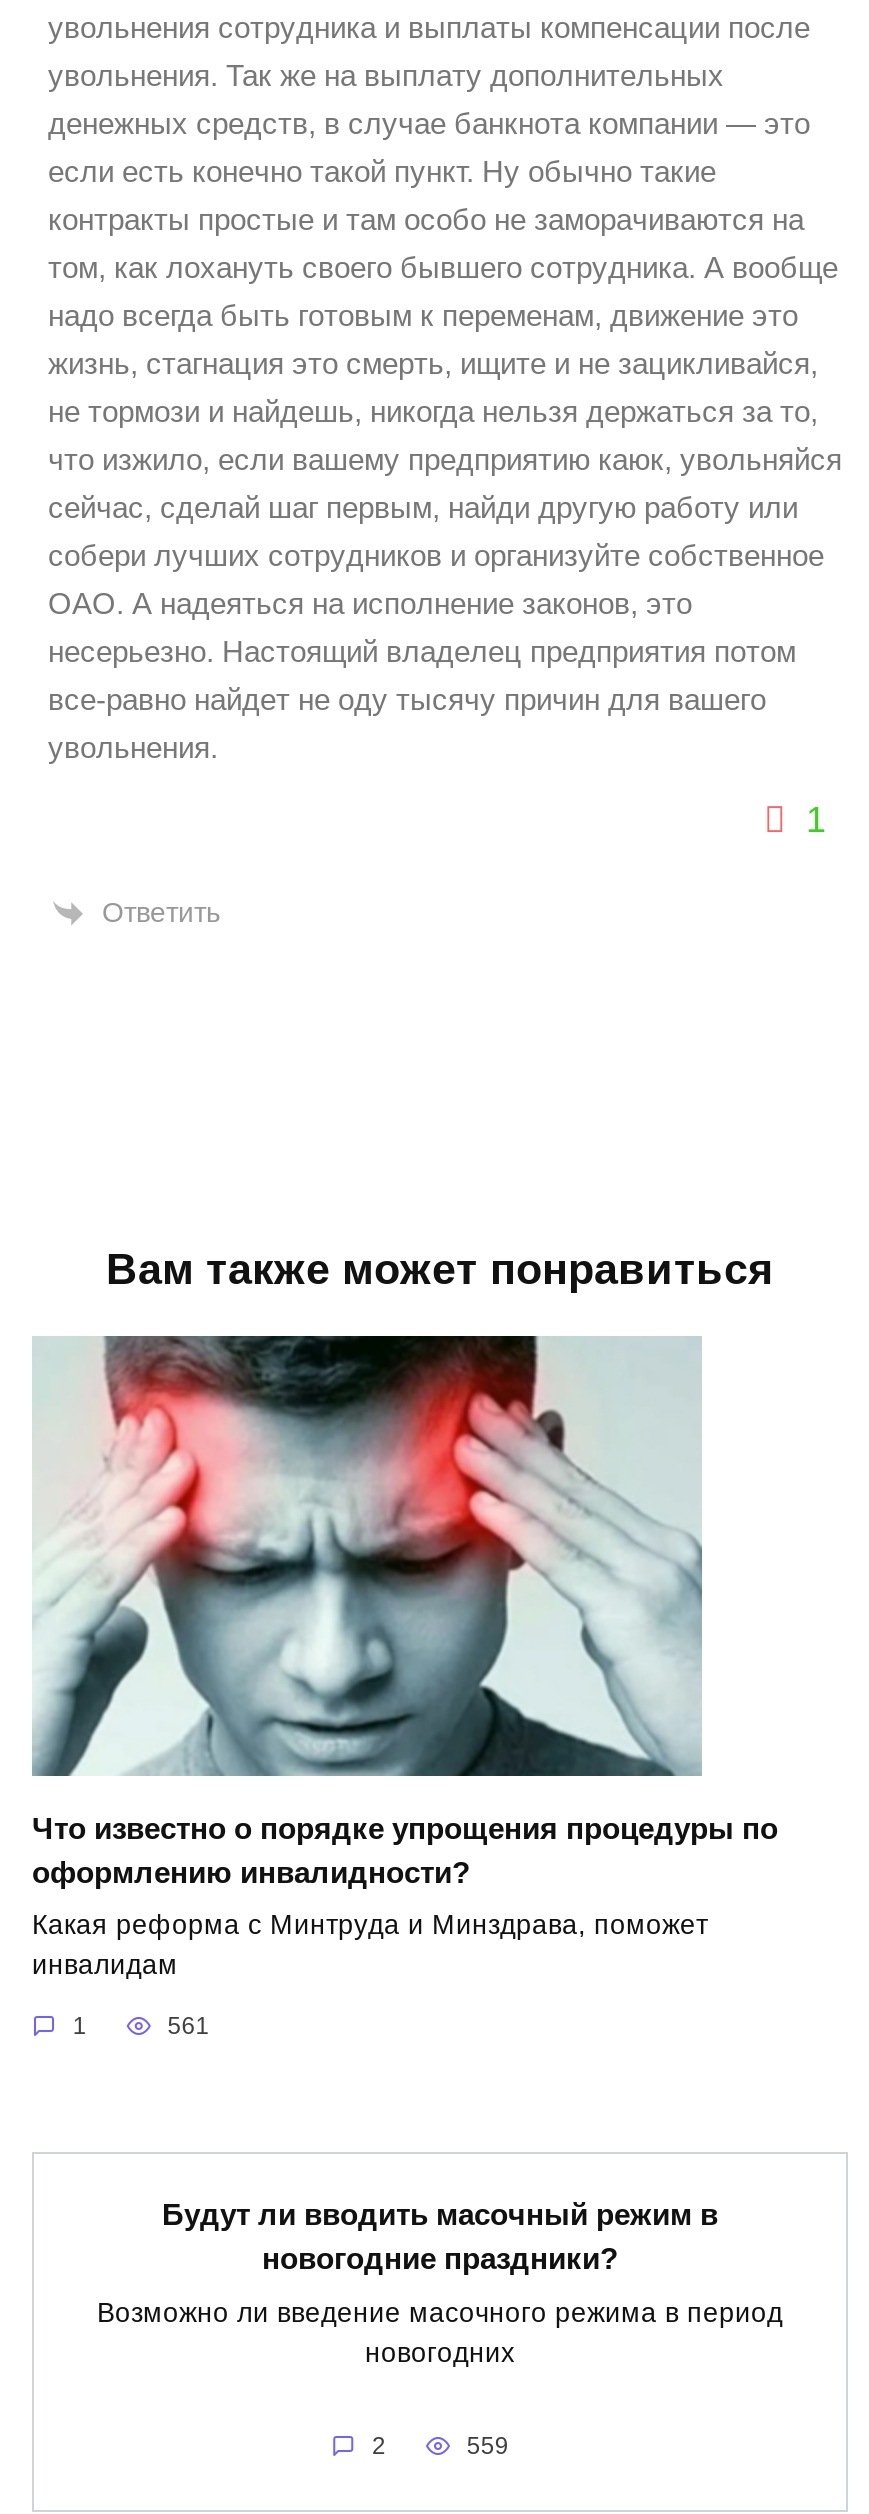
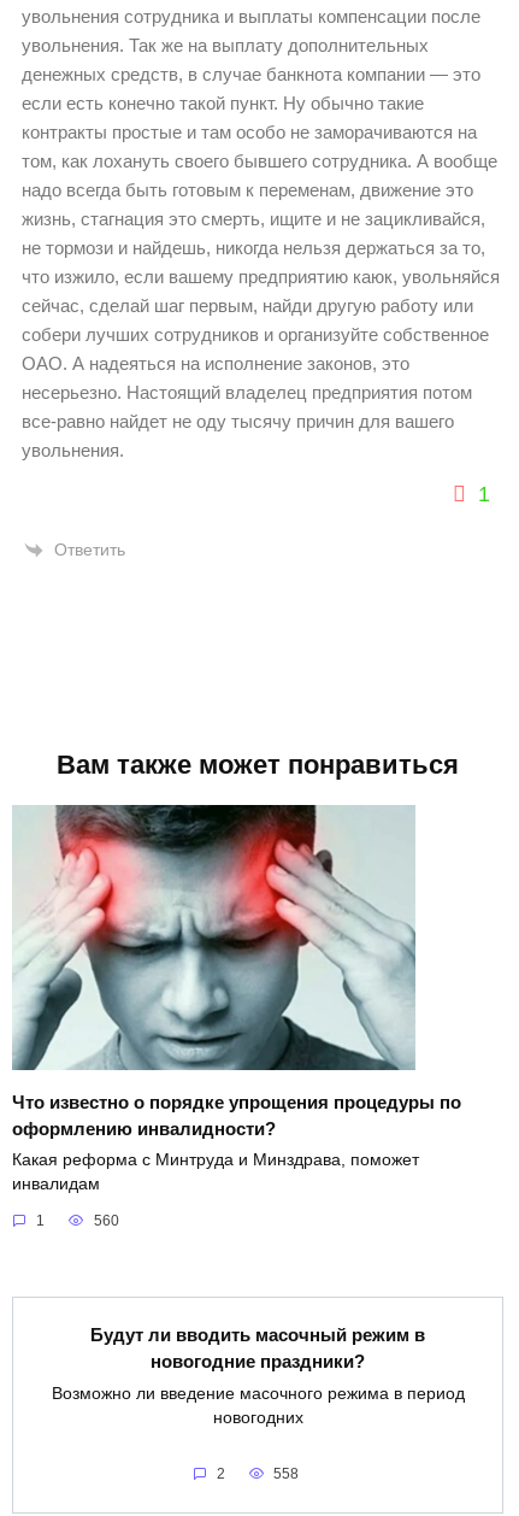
[168,2012,210,2040] 561 -> [94,1212,119,1229] 560
[467,2431,509,2459] 559 -> [274,1465,299,1482] 558

